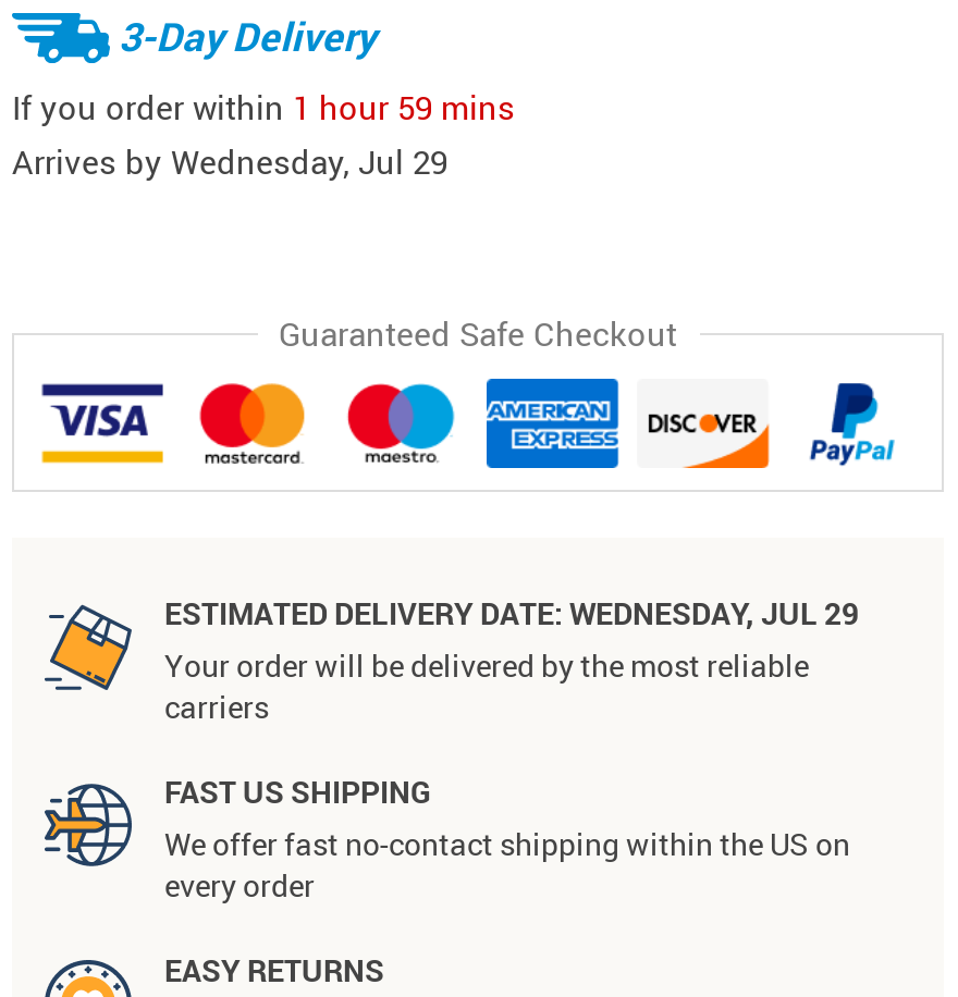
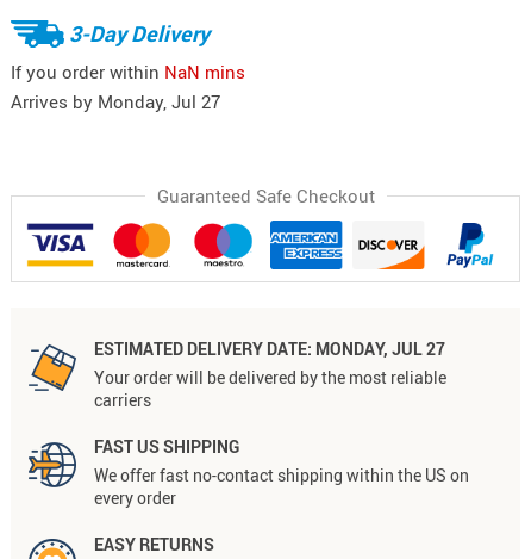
[12,84,515,183] If you order within 1 hour 59 mins | Arrives by Wednesday, Jul 29 -> [11,59,245,113] If you order within NaN mins | Arrives by Monday, Jul 27
[164,592,859,634] ESTIMATED DELIVERY DATE: WEDNESDAY, JUL 29 -> [94,337,445,360] ESTIMATED DELIVERY DATE: MONDAY, JUL 27

